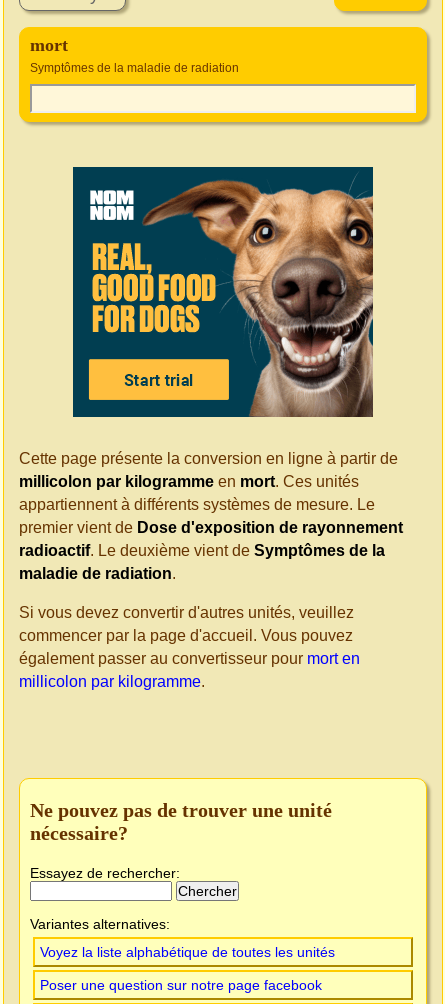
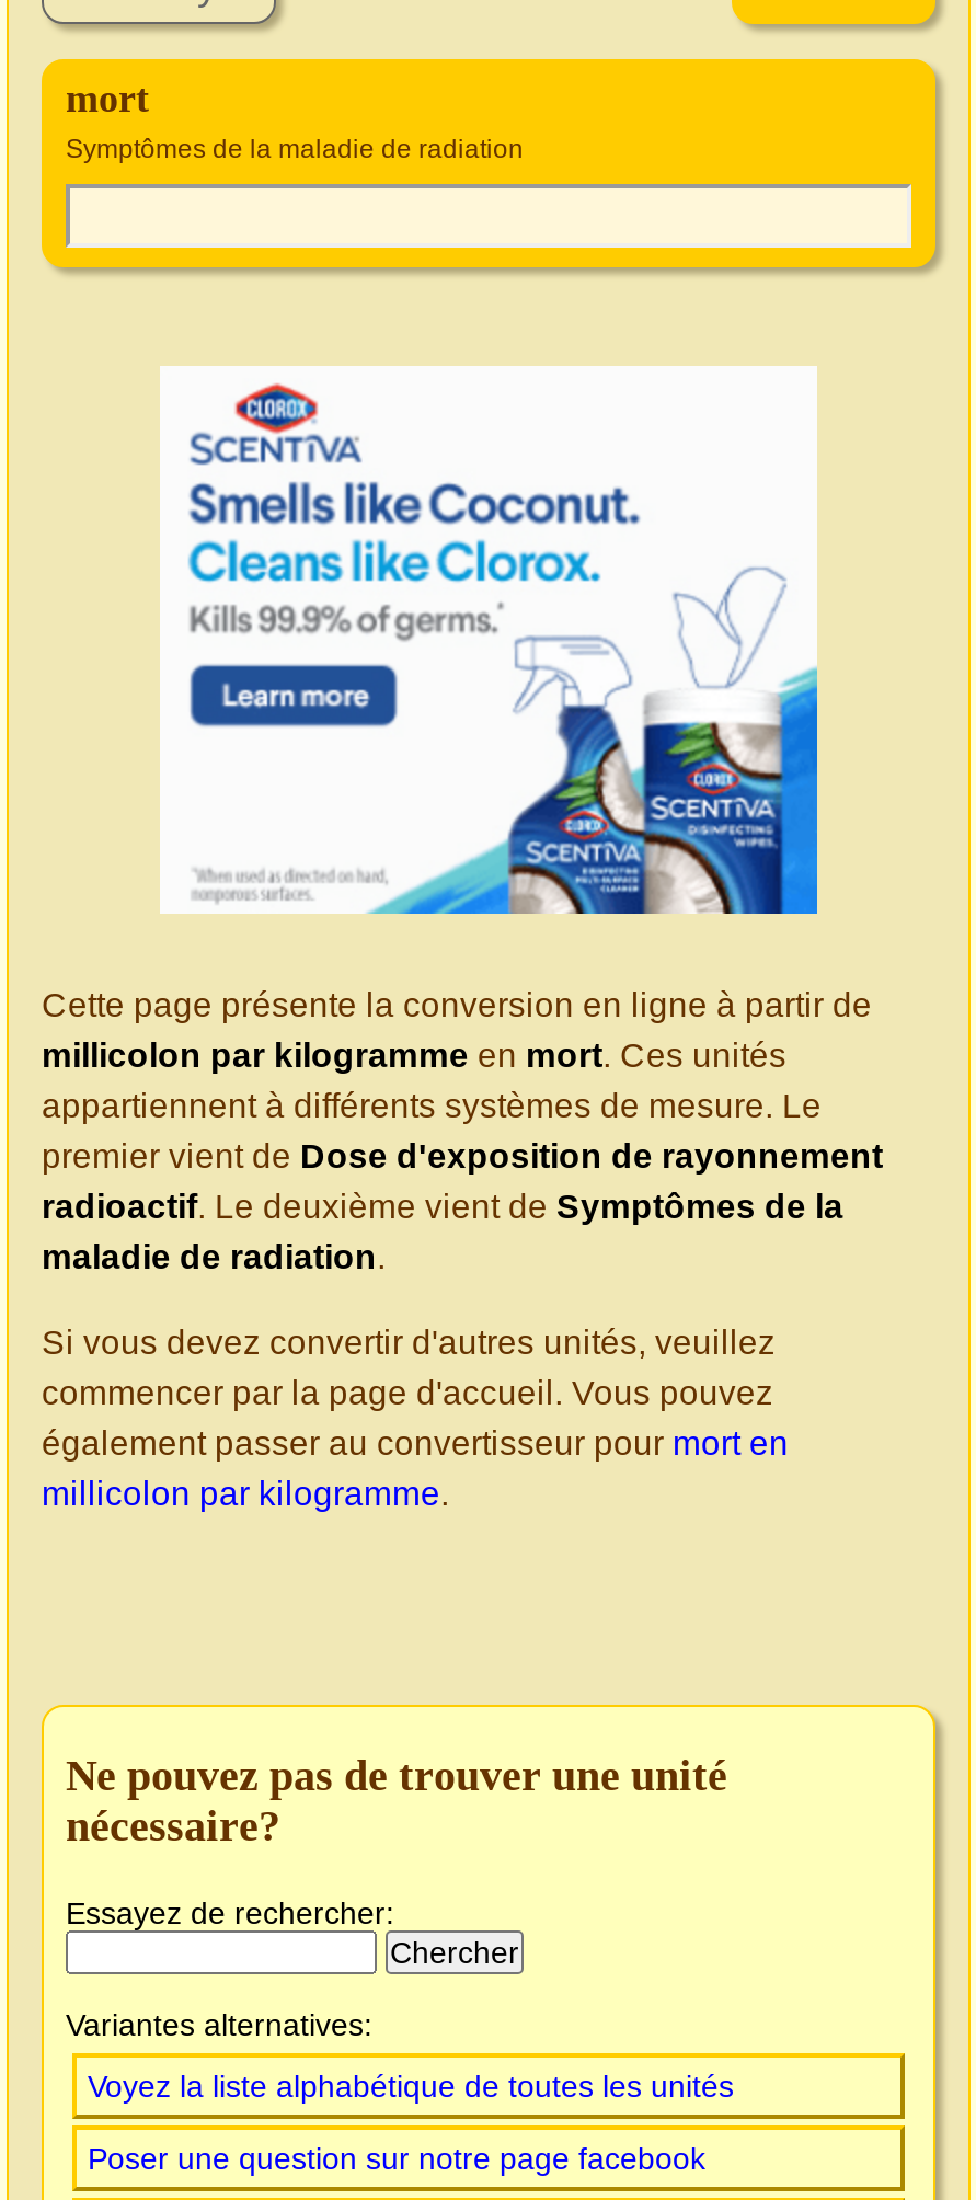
[72,166,374,418] [image] -> [160,366,819,916] [image]

